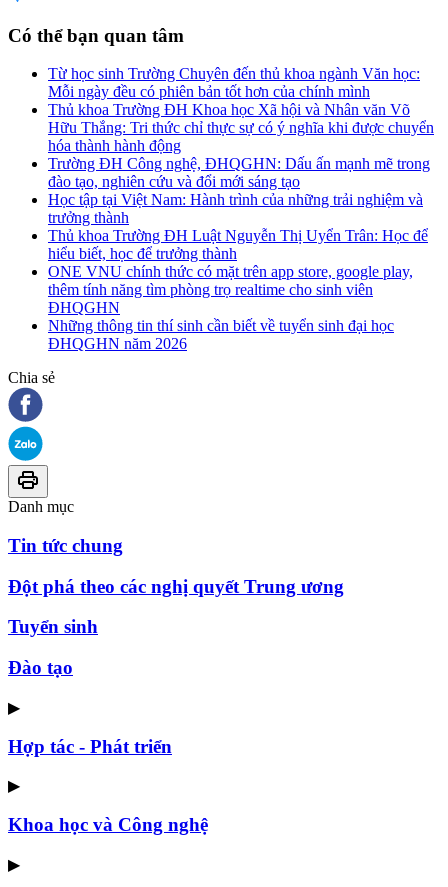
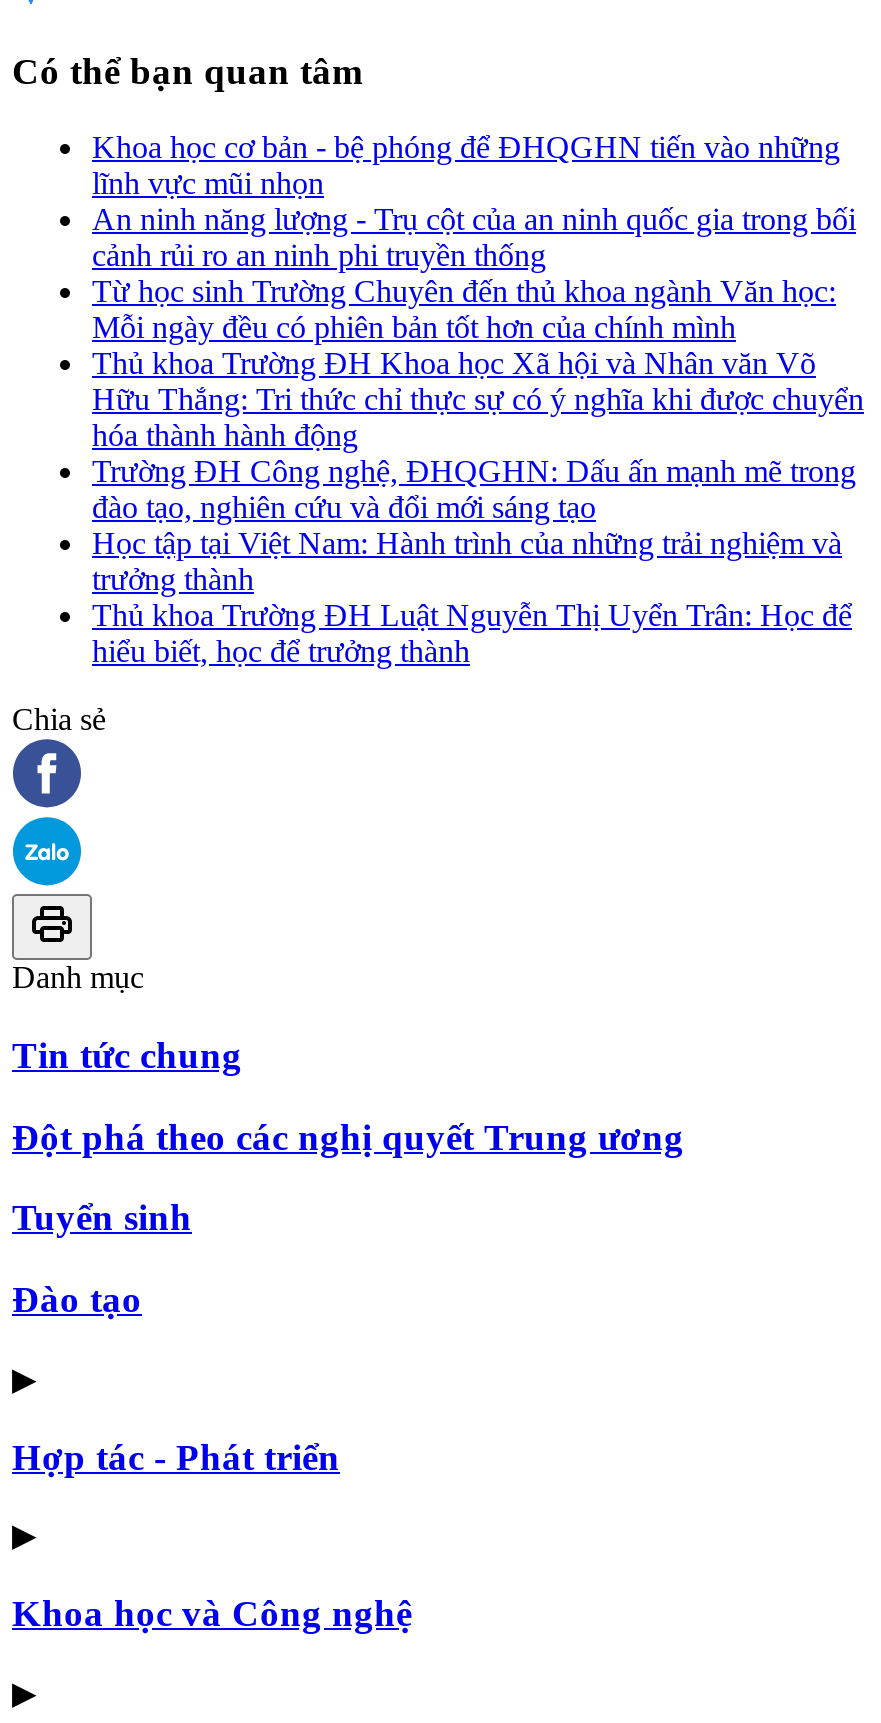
none -> [92,130,856,272] Khoa học cơ bản - bệ phóng để ĐHQGHN tiến vào những | lĩnh vực mũi nhọn | An ninh năng lượng - Trụ cột của an ninh quốc gia trong bối | cảnh rủi ro an ninh phi truyền thống
moved [48,65,434,262] -> [92,274,864,668]: Từ học sinh Trường Chuyên đến thủ khoa ngành Văn học: | Mỗi ngày đều có phiên bản tốt hơn của chính mình | Thủ khoa Trường ĐH Khoa học Xã hội và Nhân văn Võ | ... | Thủ khoa Trường ĐH Luật Nguyễn Thị Uyển Trân: Học để | hiểu biết, học để trưởng thành
[48,263,413,352] ONE VNU chính thức có mặt trên app store, google play, | thêm tính năng tìm phòng trọ realtime cho sinh viên | ĐHQGHN | Những thông tin thí sinh cần biết về tuyển sinh đại học | ĐHQGHN năm 2026 -> none

